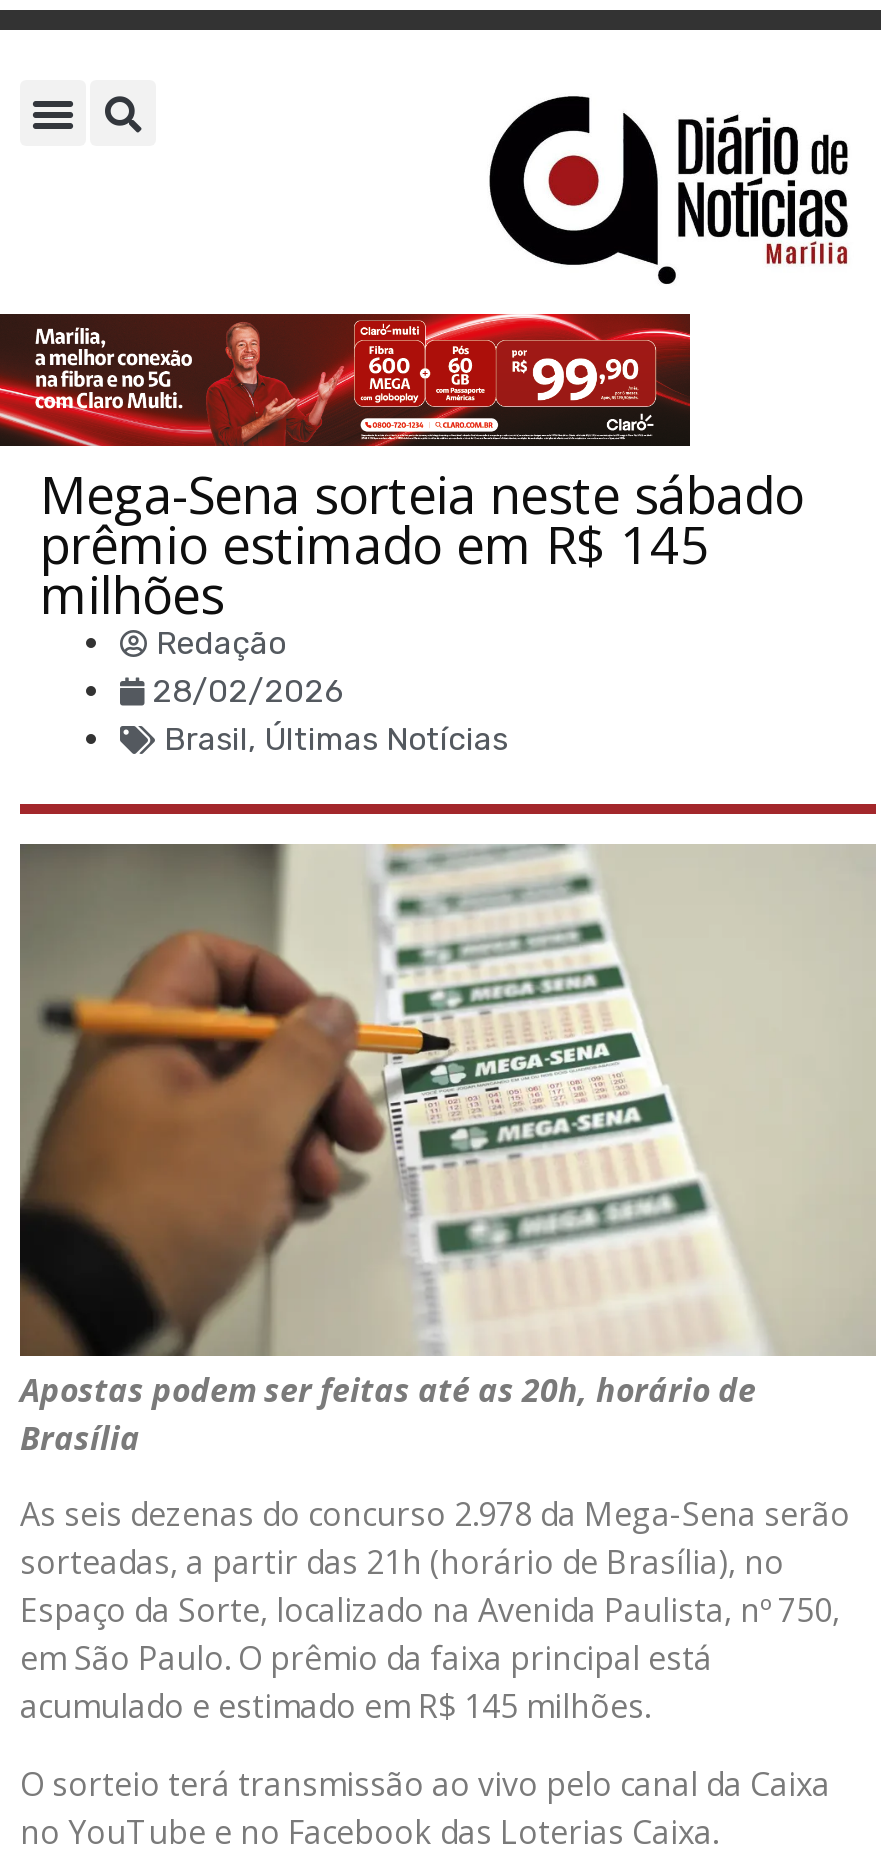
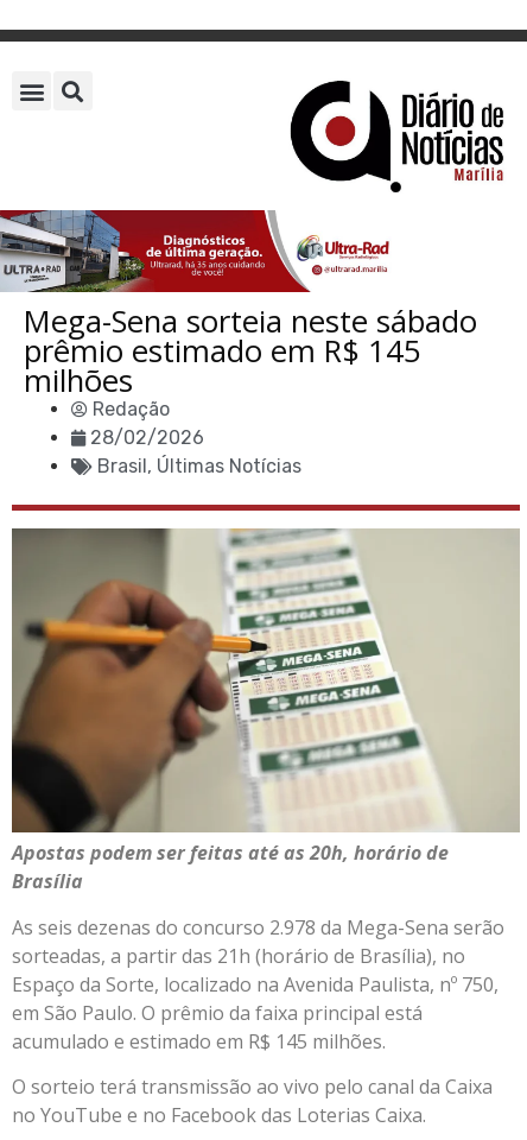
[6,312,692,448] [image] -> [4,209,409,293] [image]

